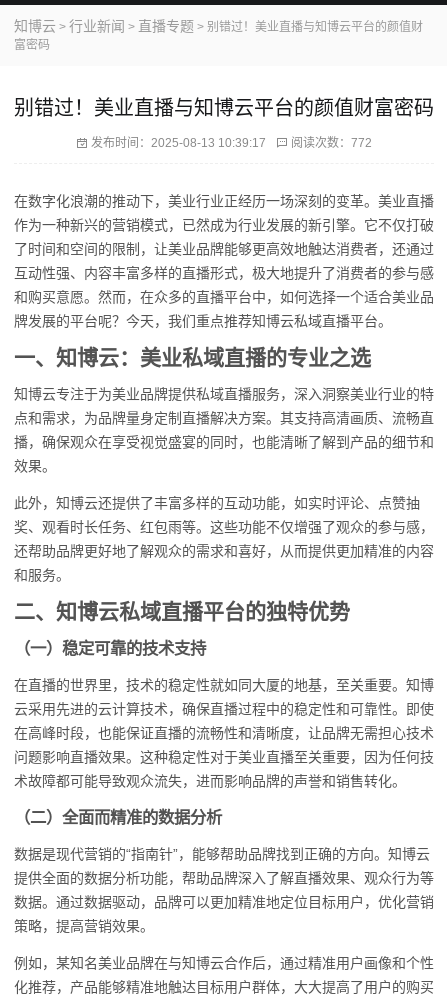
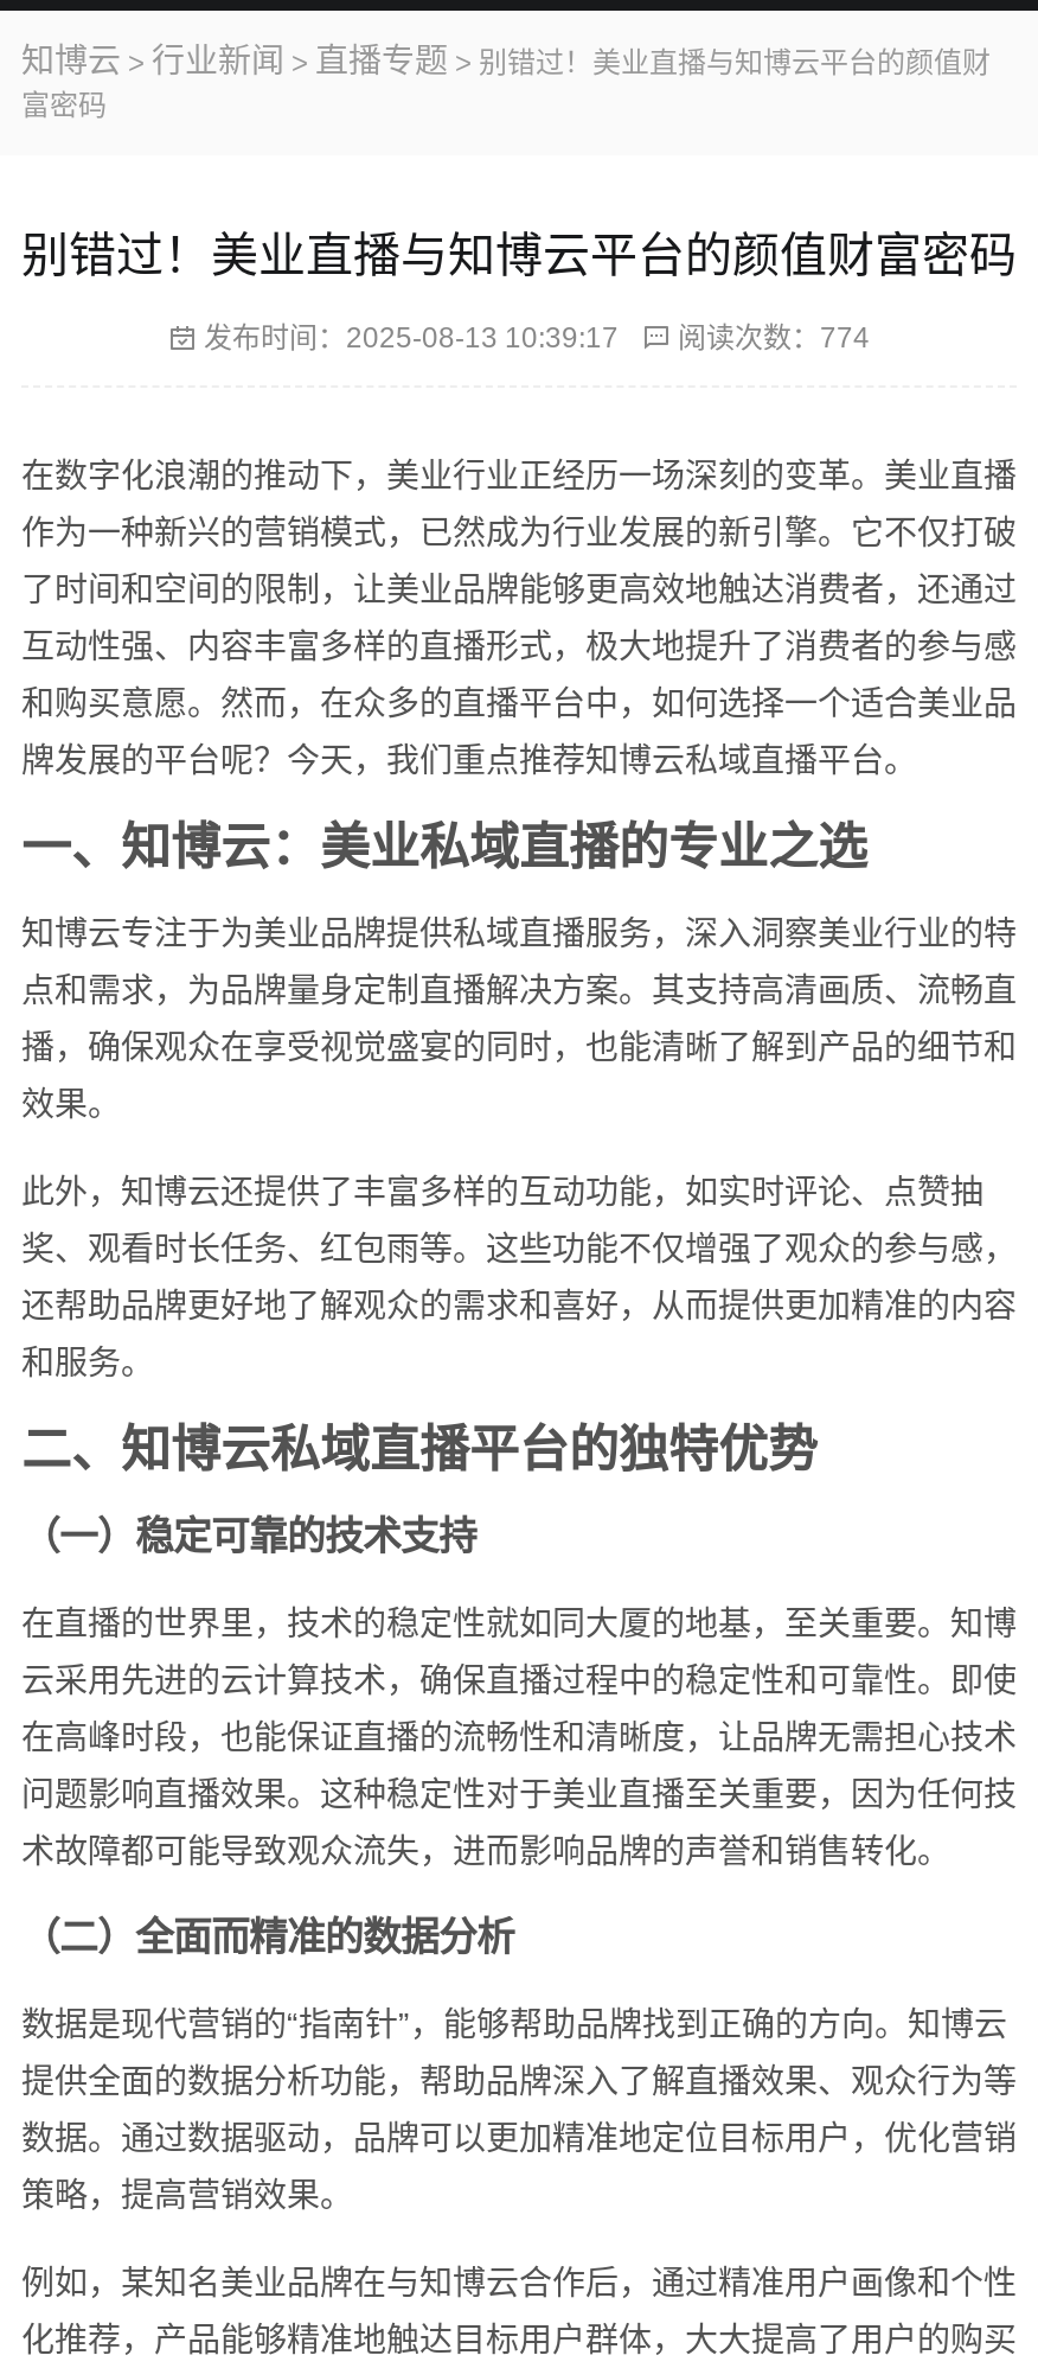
[91,136,372,150] 发布时间：2025-08-13 10:39:17 阅读次数：772 -> [204,322,870,355] 发布时间：2025-08-13 10:39:17 阅读次数：774

